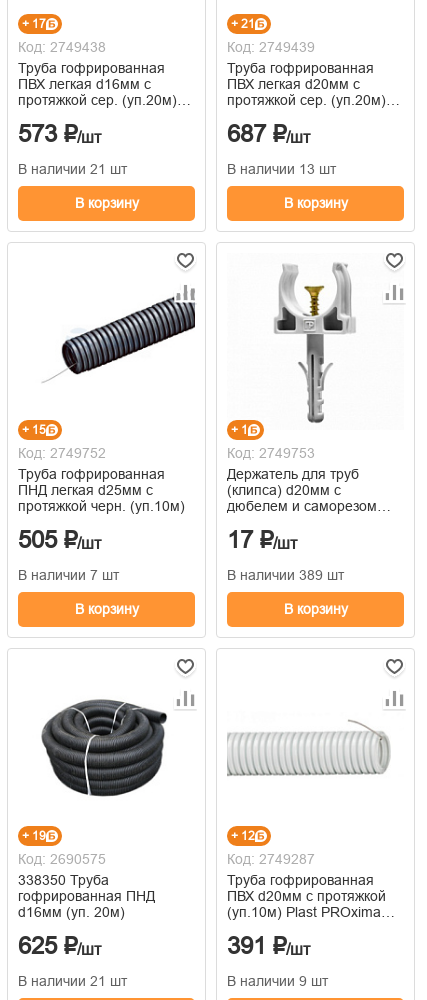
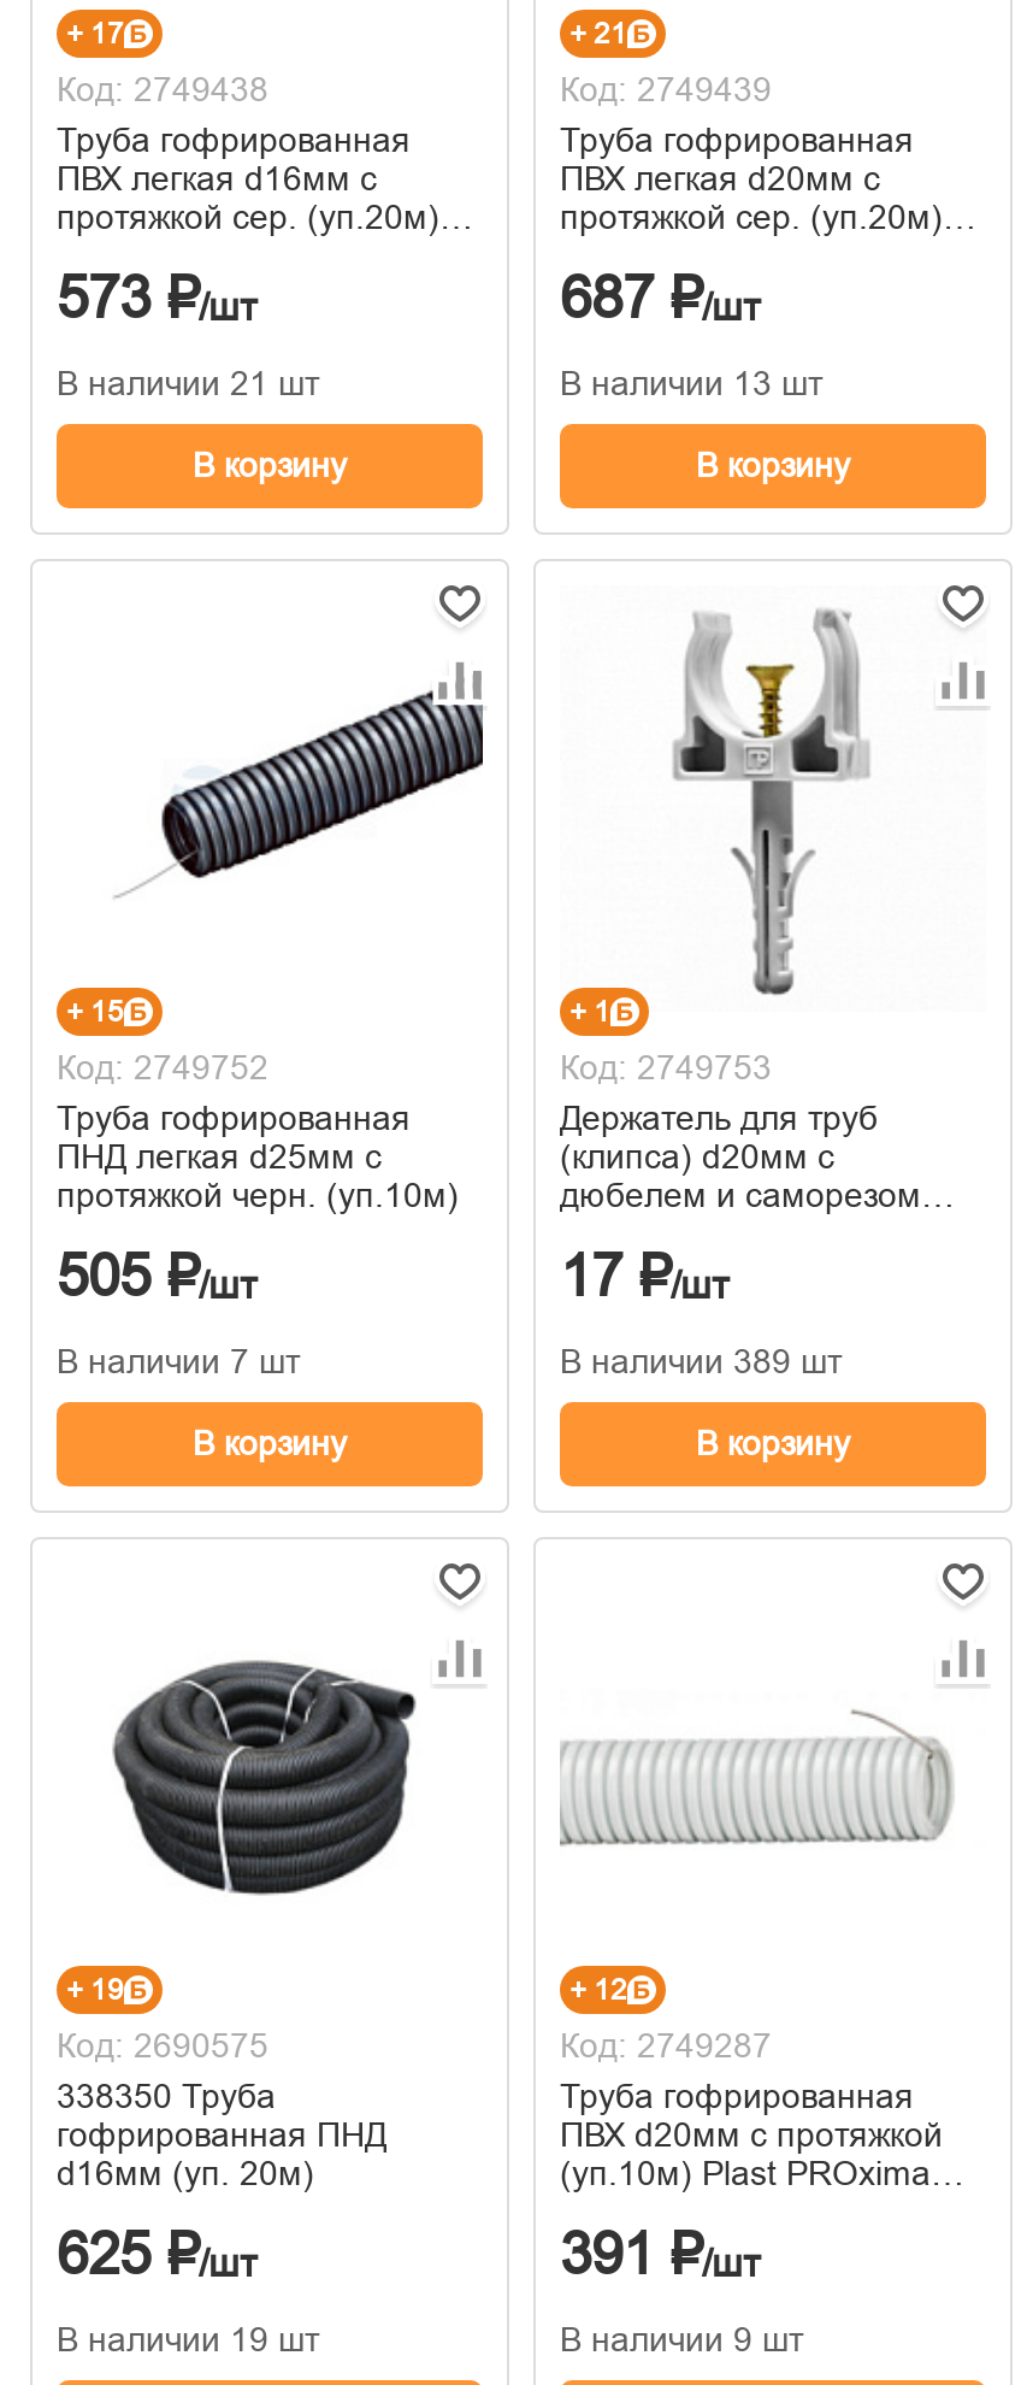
[18,973,127,989] В наличии 21 шт -> [57,2320,319,2359] В наличии 19 шт

